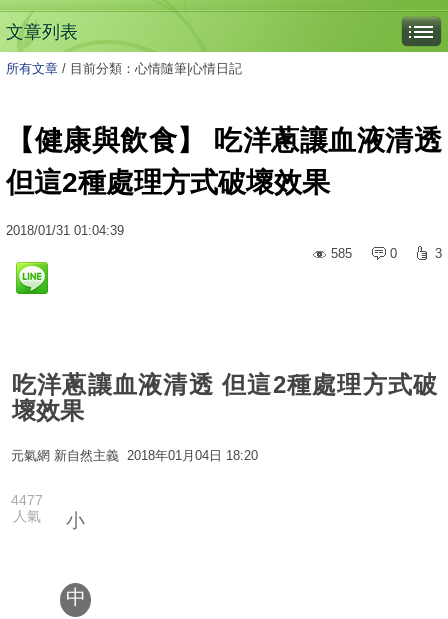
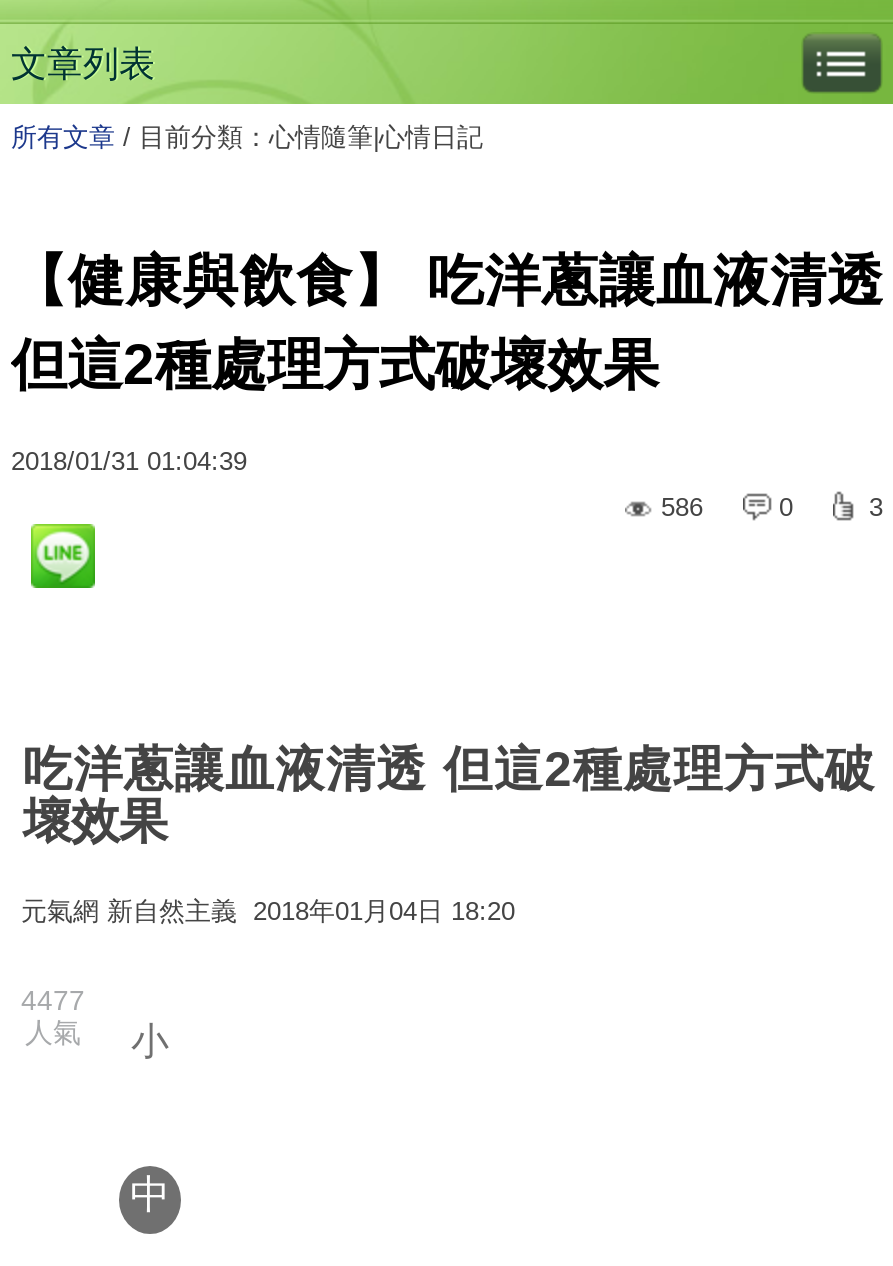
[331,246,352,261] 585 -> [661,492,703,522] 586

